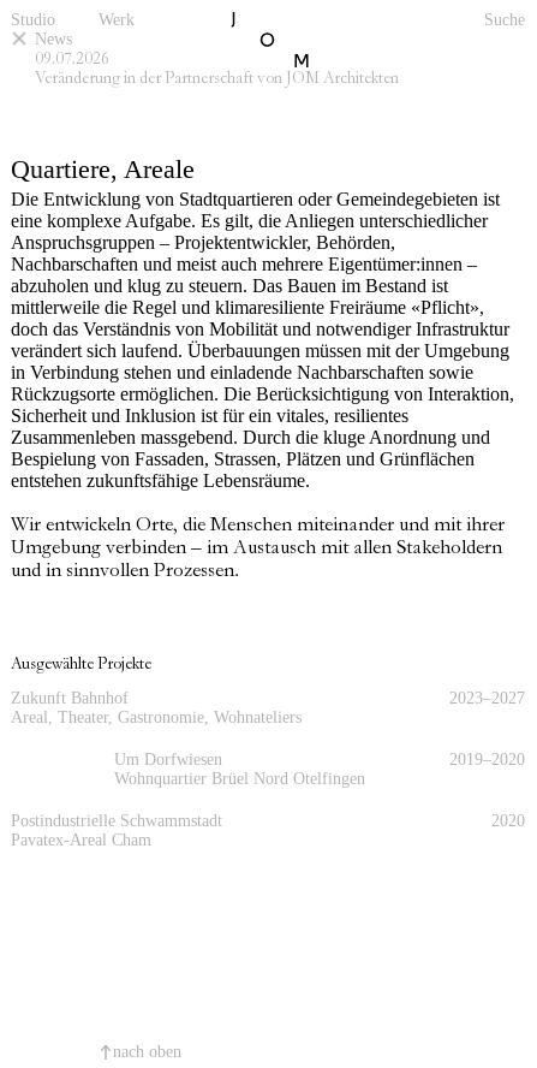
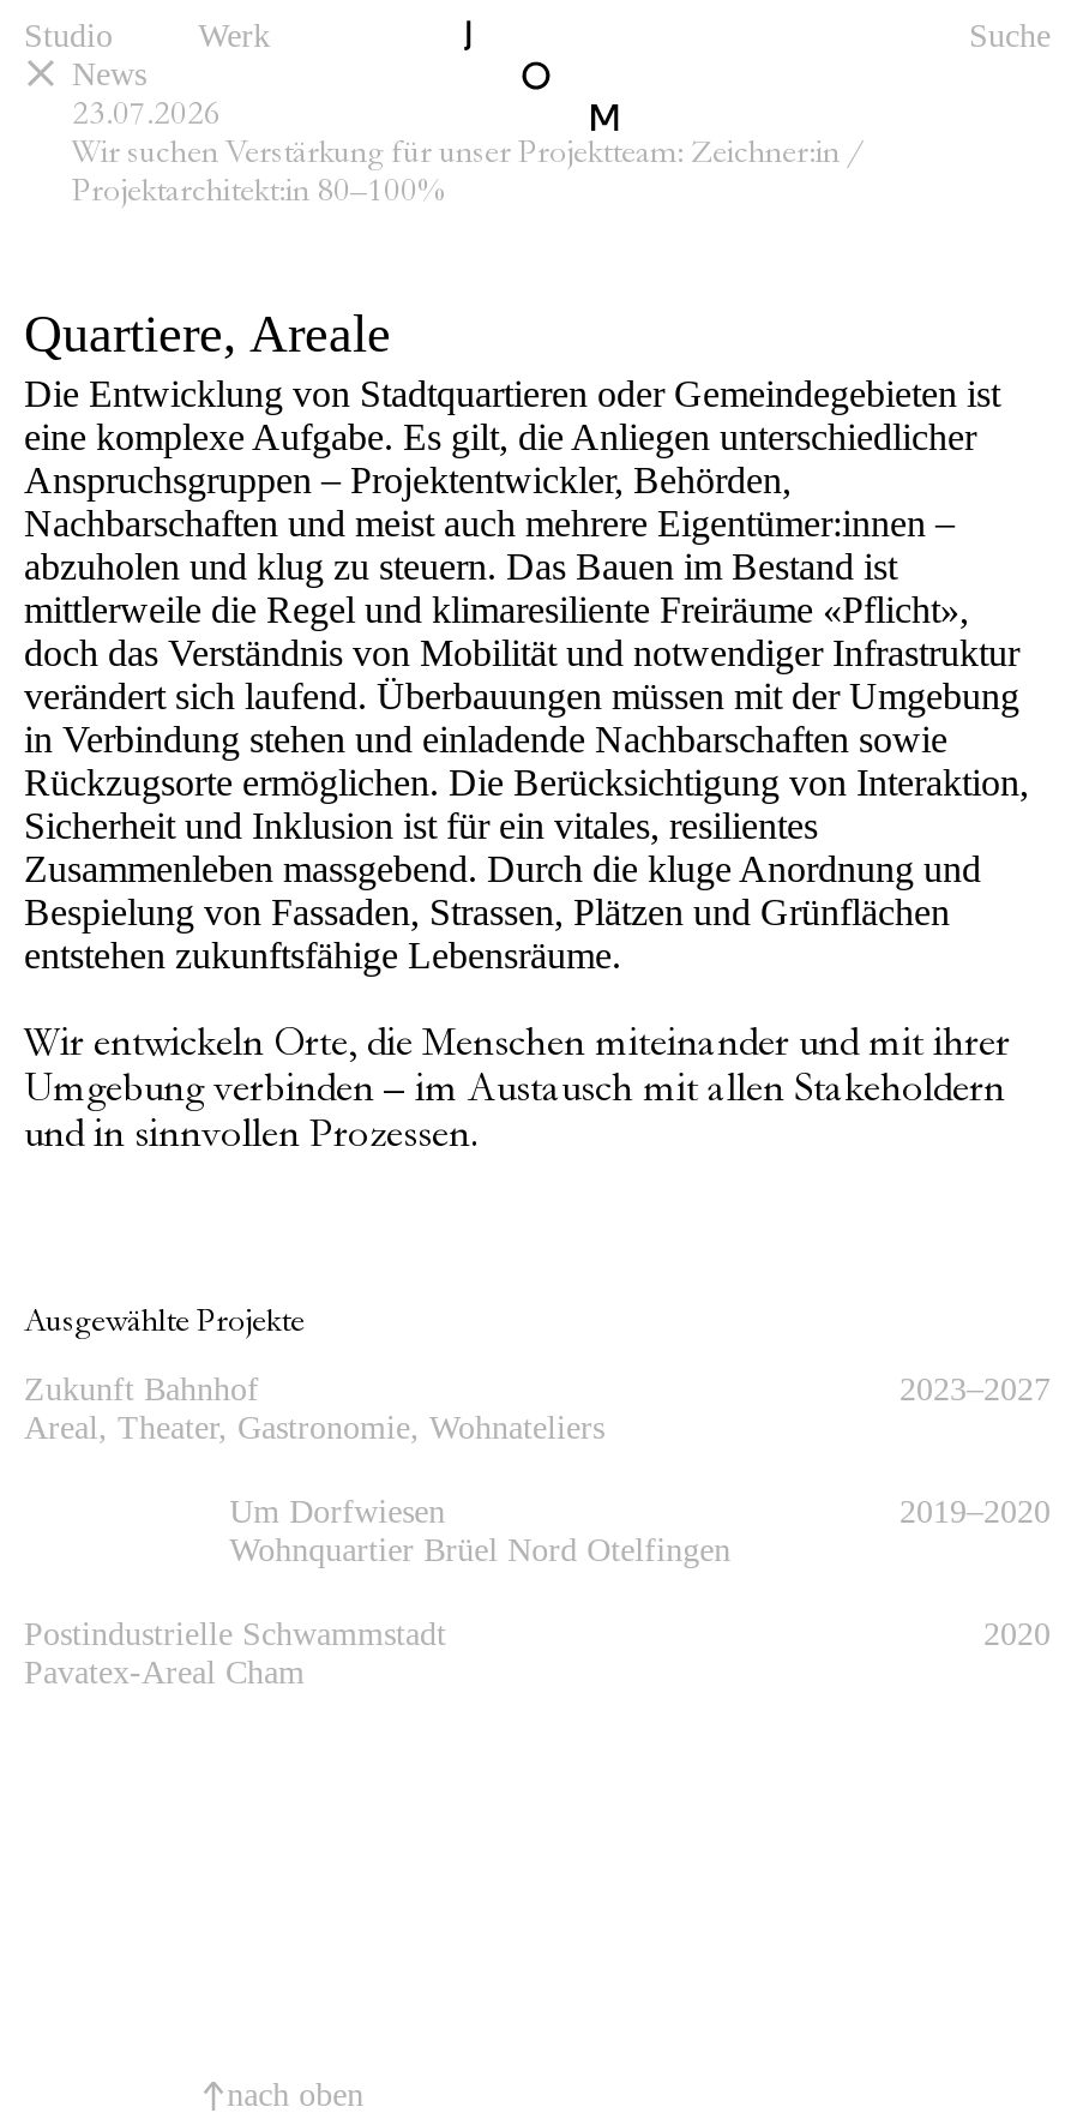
[35,49,399,88] 09.07.2026 | Veränderung in der Partnerschaft von JOM Architekten -> [72,95,864,210] 23.07.2026 | Wir suchen Verstärkung für unser Projektteam: Zeichner:in / | Projektarchitekt:in 80–100%

